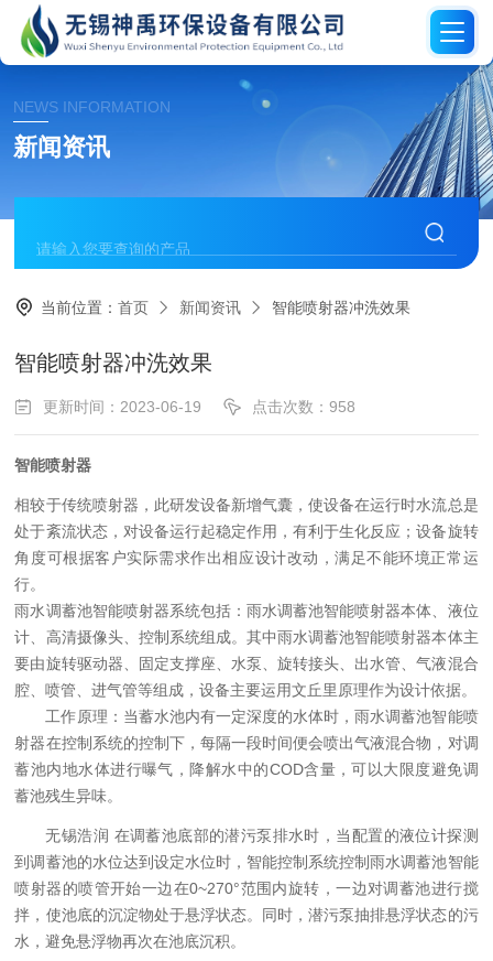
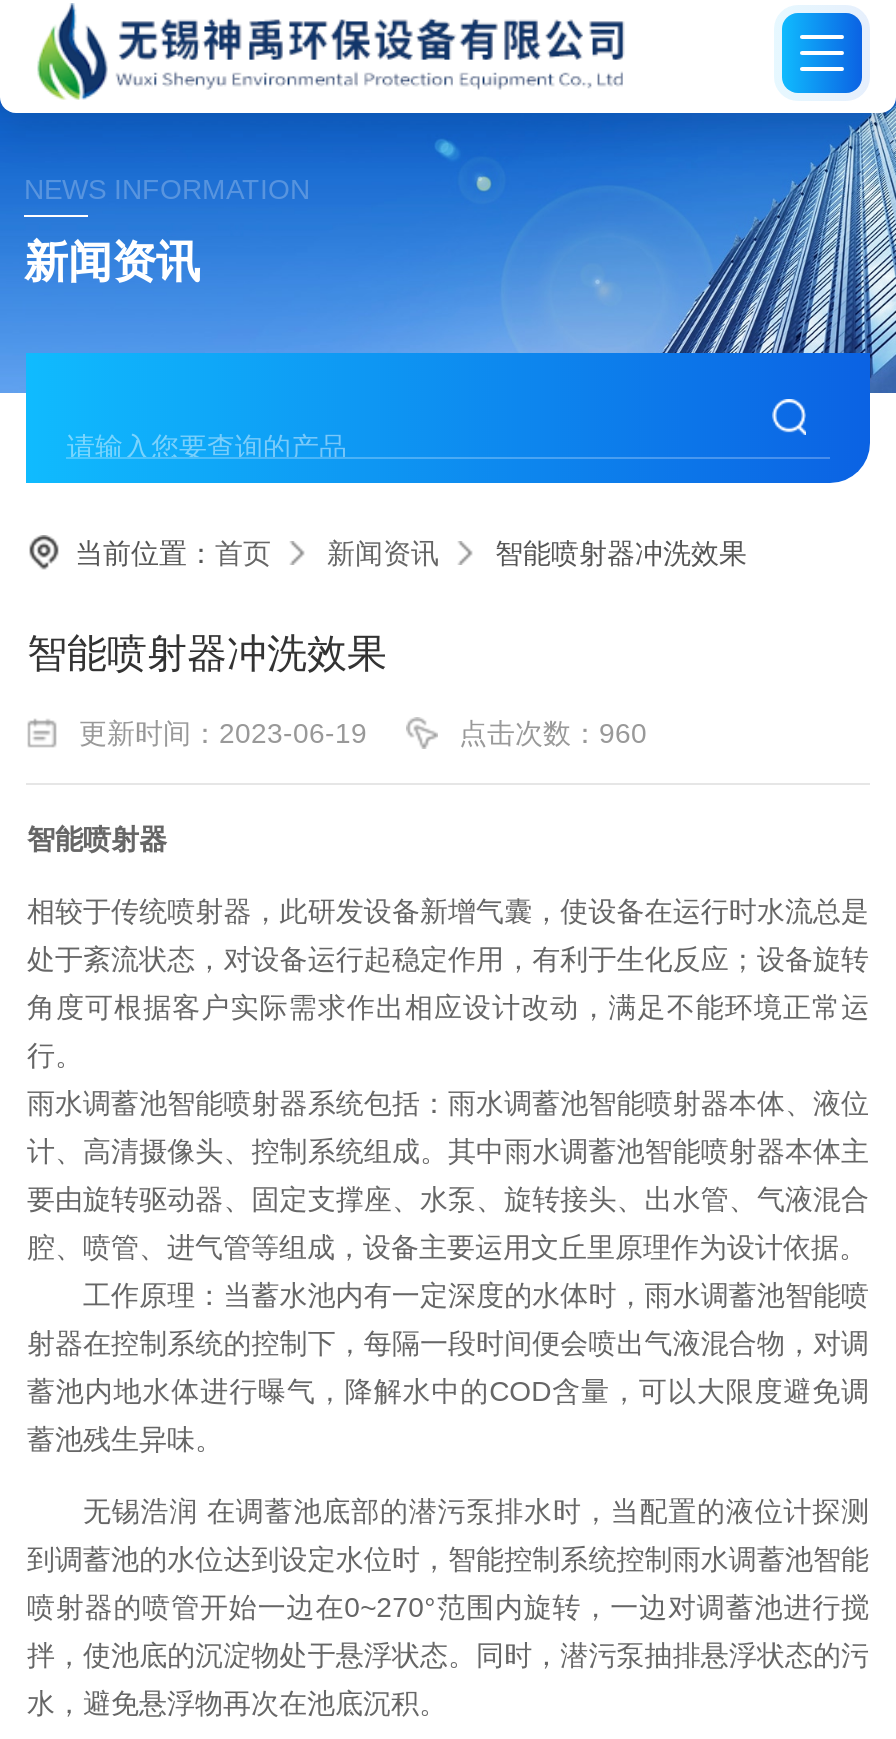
[252,398,356,415] 点击次数：958 -> [459,717,647,749] 点击次数：960

